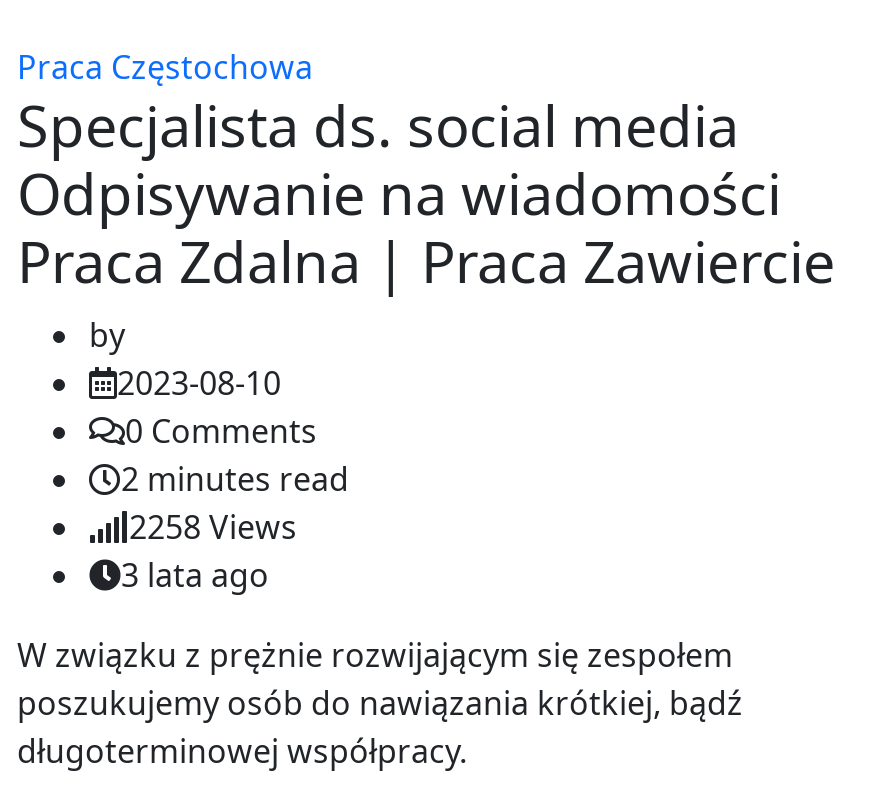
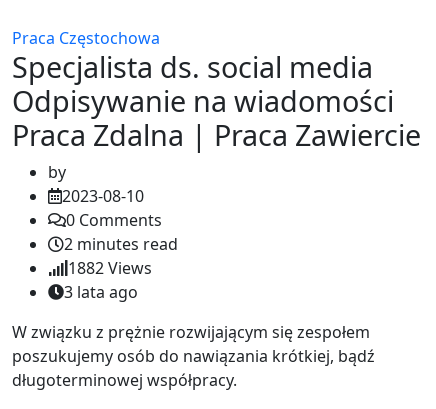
[129,506,297,550] 2258 Views -> [68,257,152,279] 1882 Views

